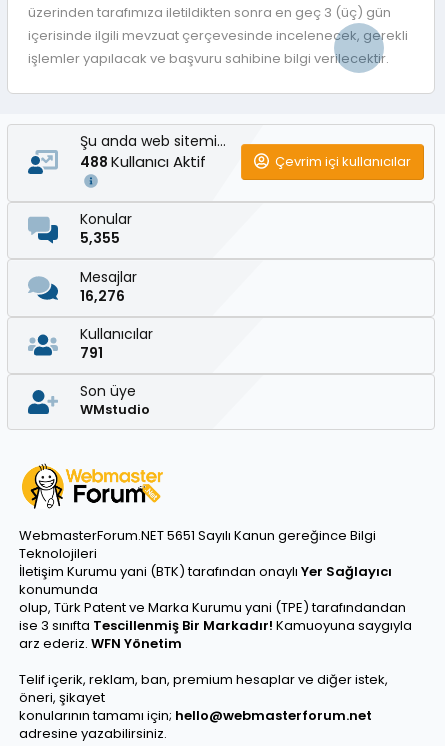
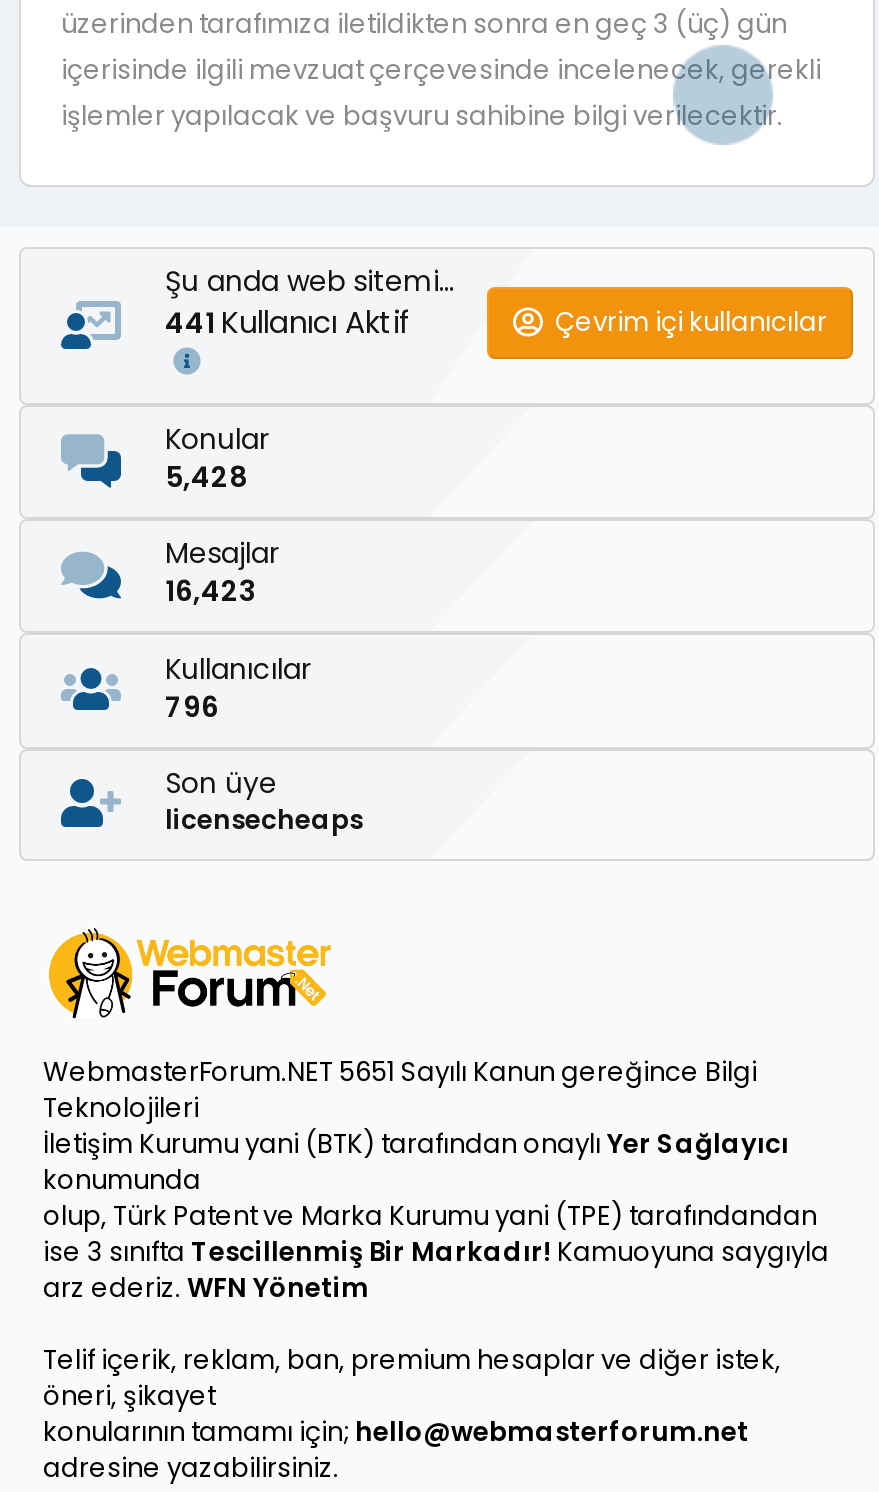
[80,151,210,172] 488 Kullanıcı Aktif -> [165,302,419,344] 441 Kullanıcı Aktif
[80,228,120,248] 5,355 -> [165,457,247,497] 5,428
[80,286,125,306] 16,276 -> [165,572,257,612] 16,423
[80,343,103,363] 791 -> [165,686,219,726] 796
[80,400,150,419] WMstudio -> [165,801,363,839] licensecheaps

